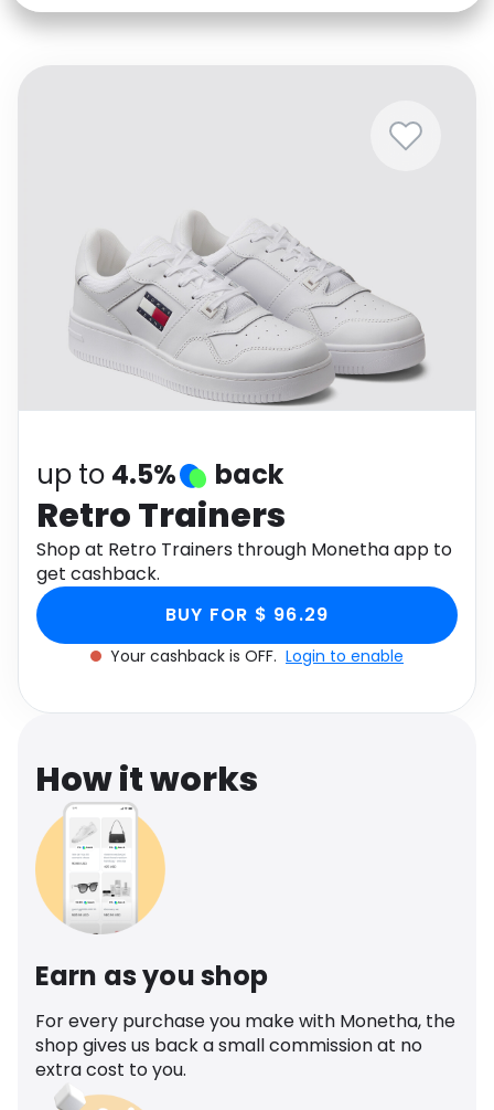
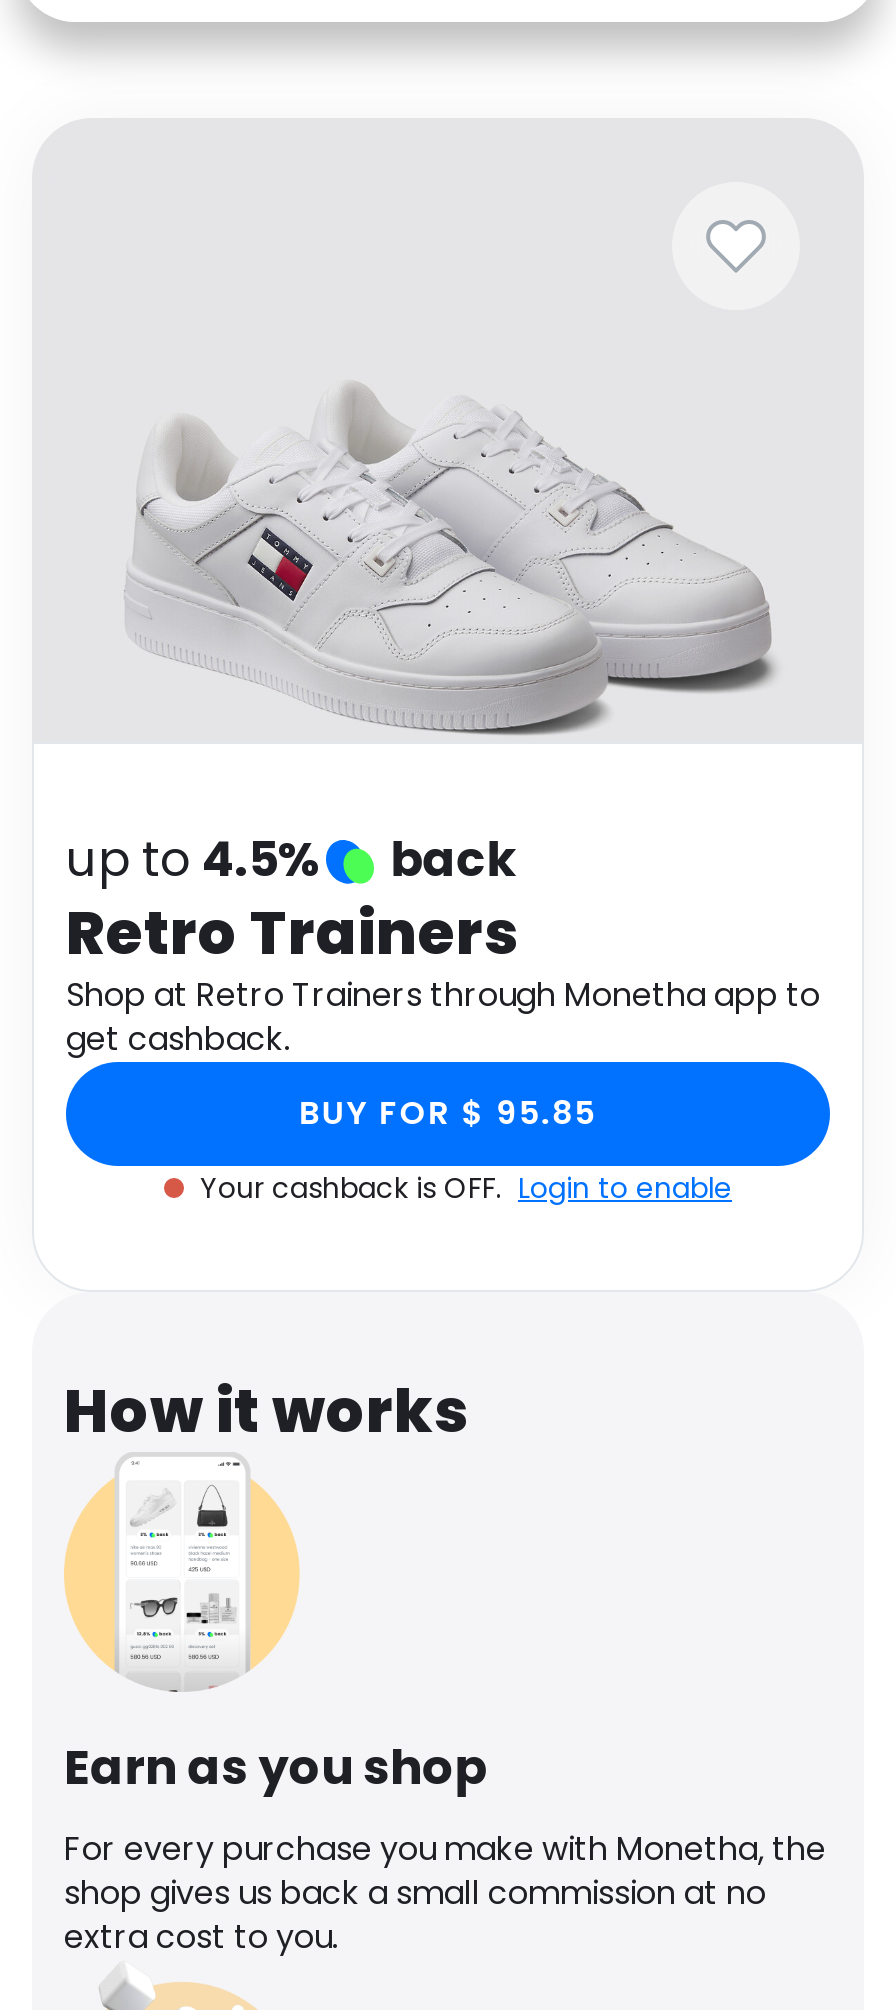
[165,602,329,627] BUY FOR $ 96.29 -> [299,1090,597,1136] BUY FOR $ 95.85

